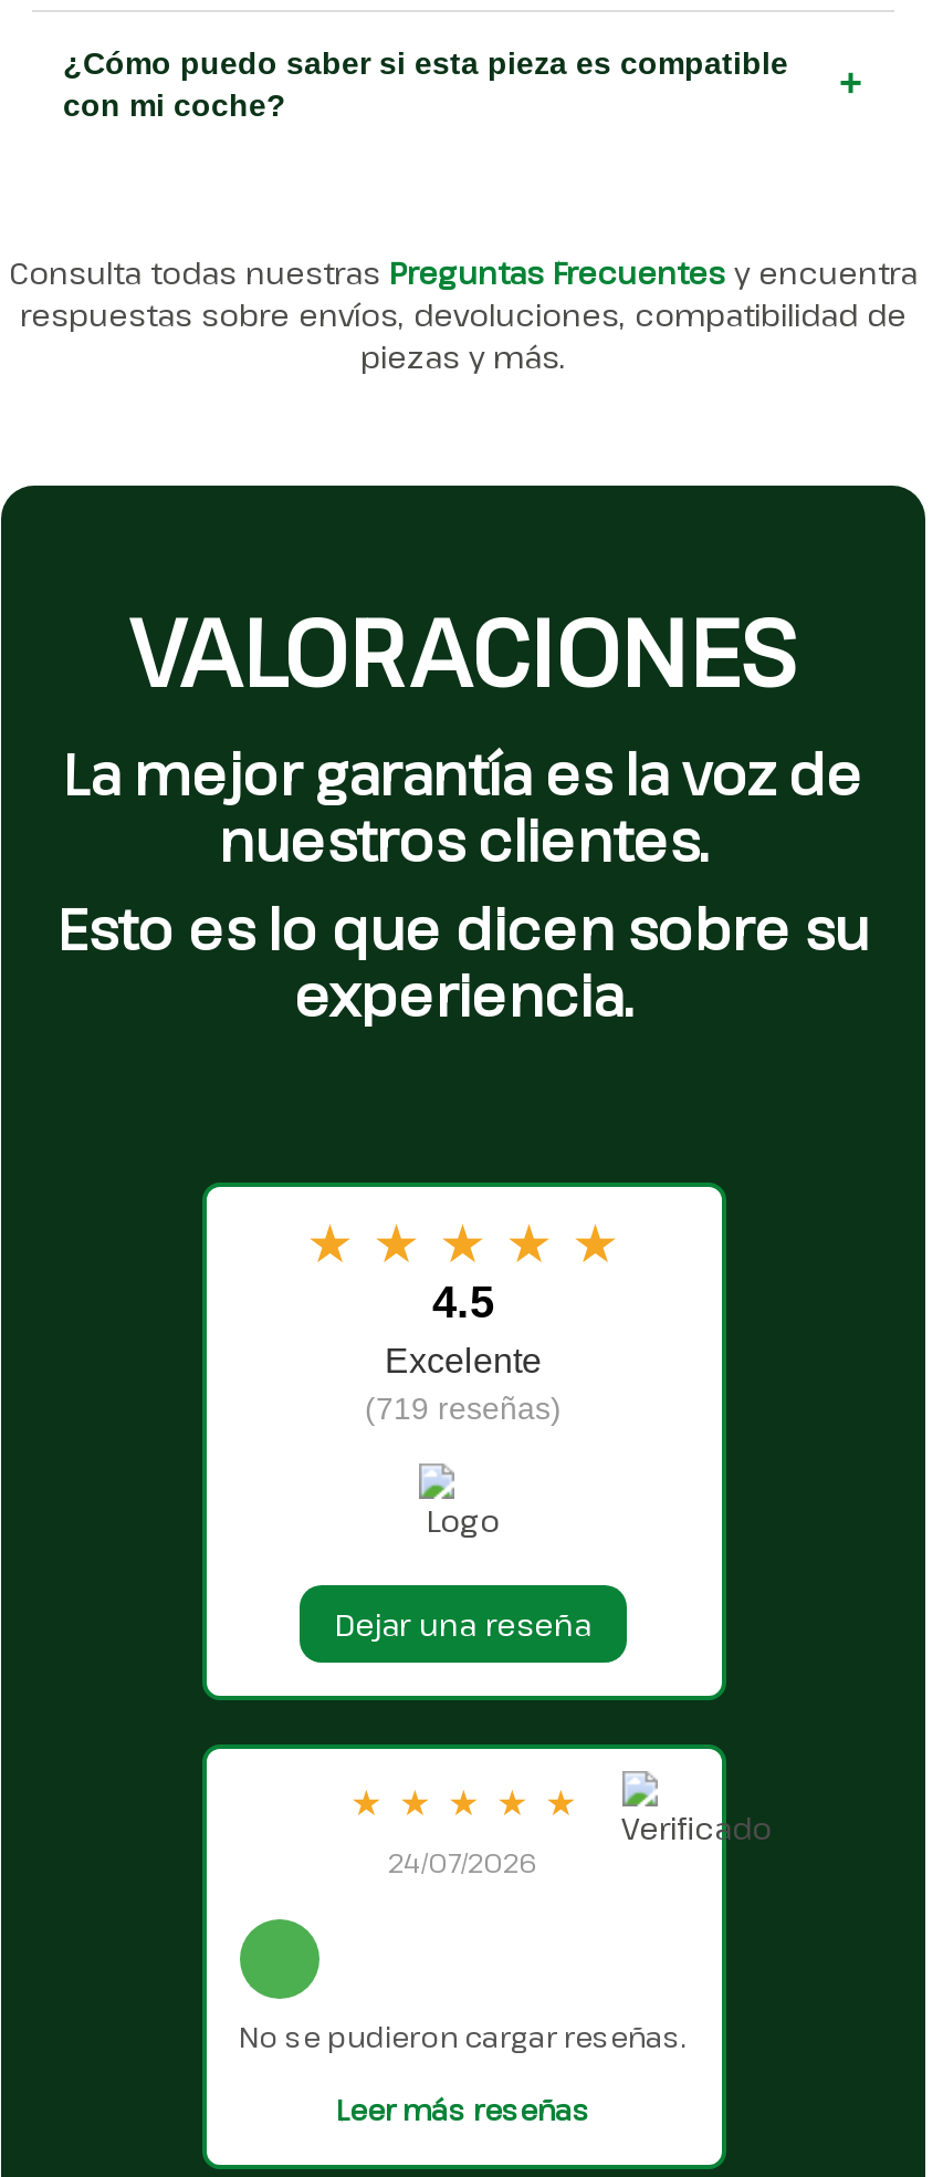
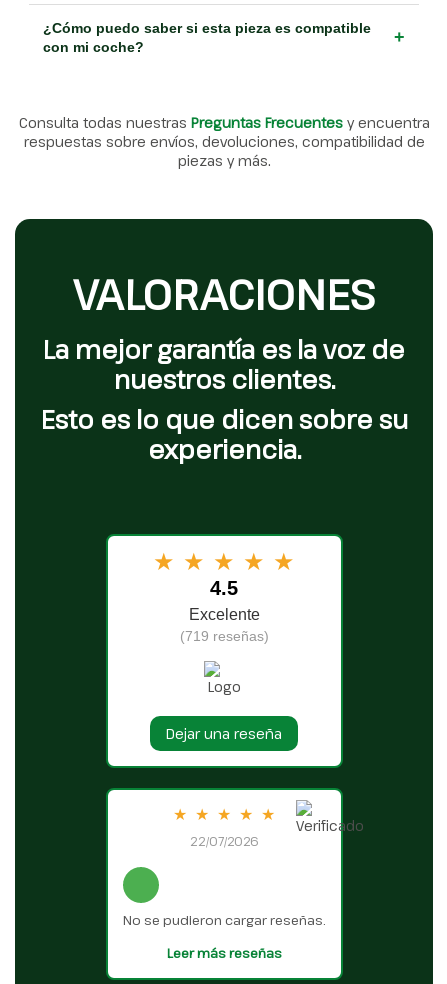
[388,1844,538,1879] 24/07/2026 -> [189,833,258,849] 22/07/2026

